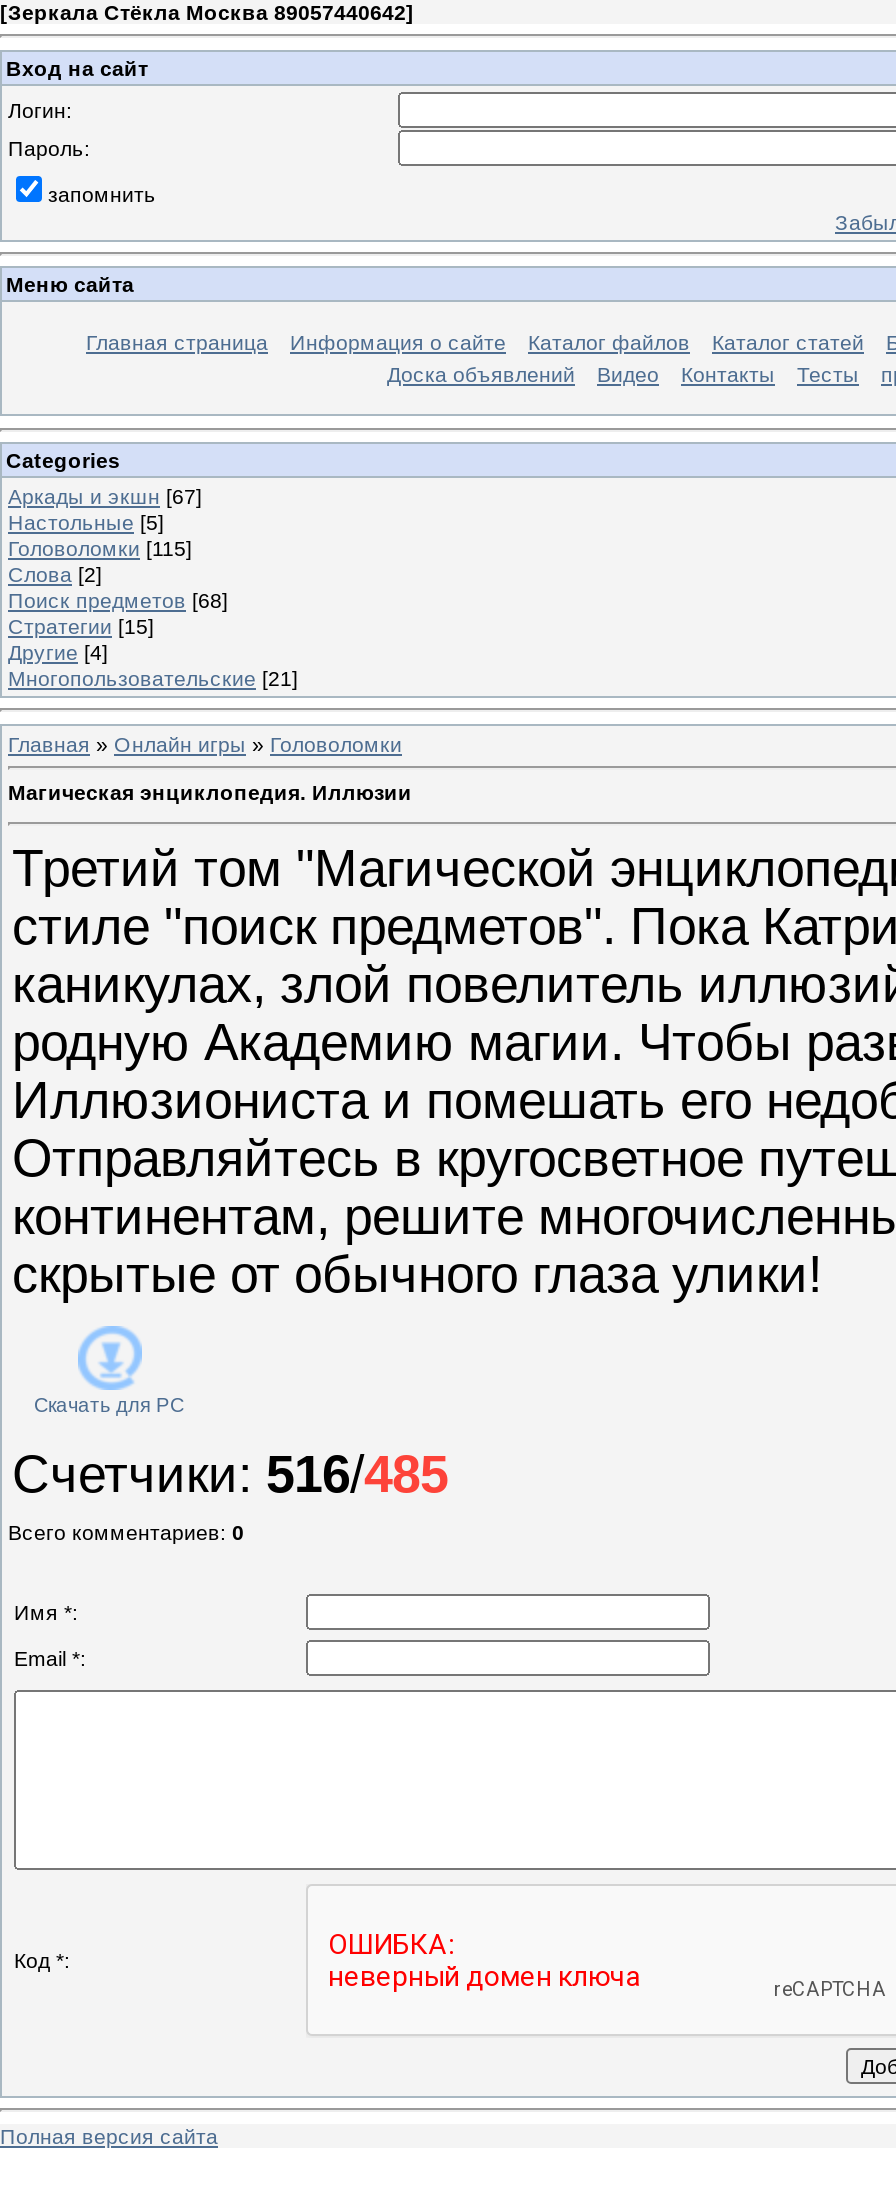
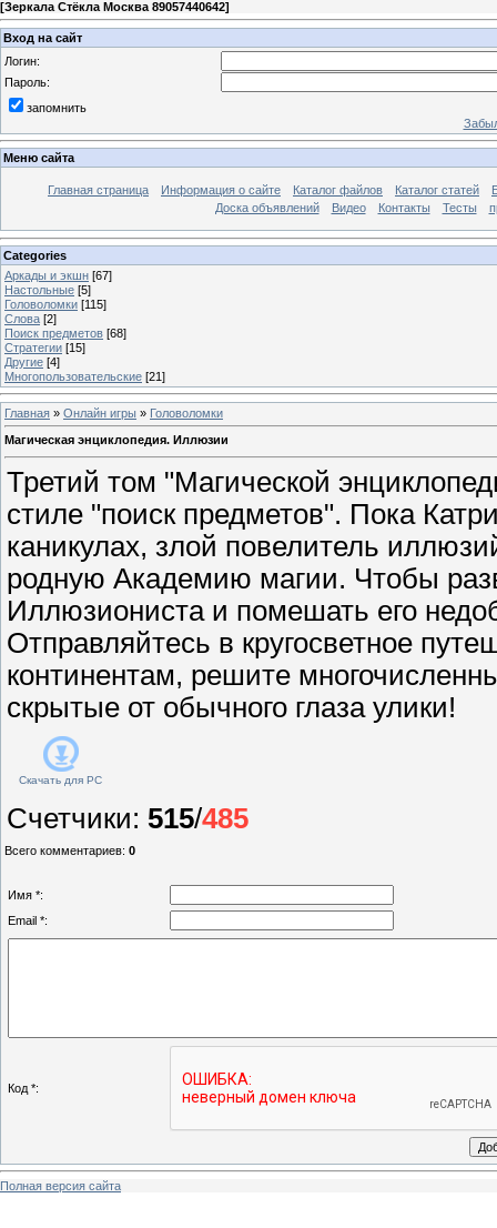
[12,1446,448,1502] Счетчики: 516/485 -> [7,803,248,834] Счетчики: 515/485

